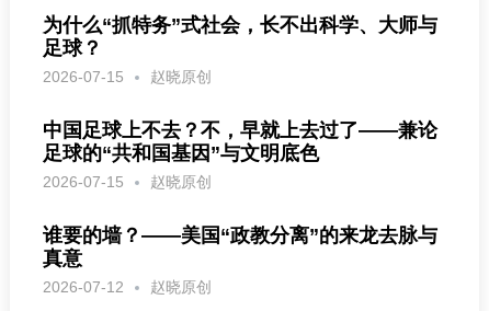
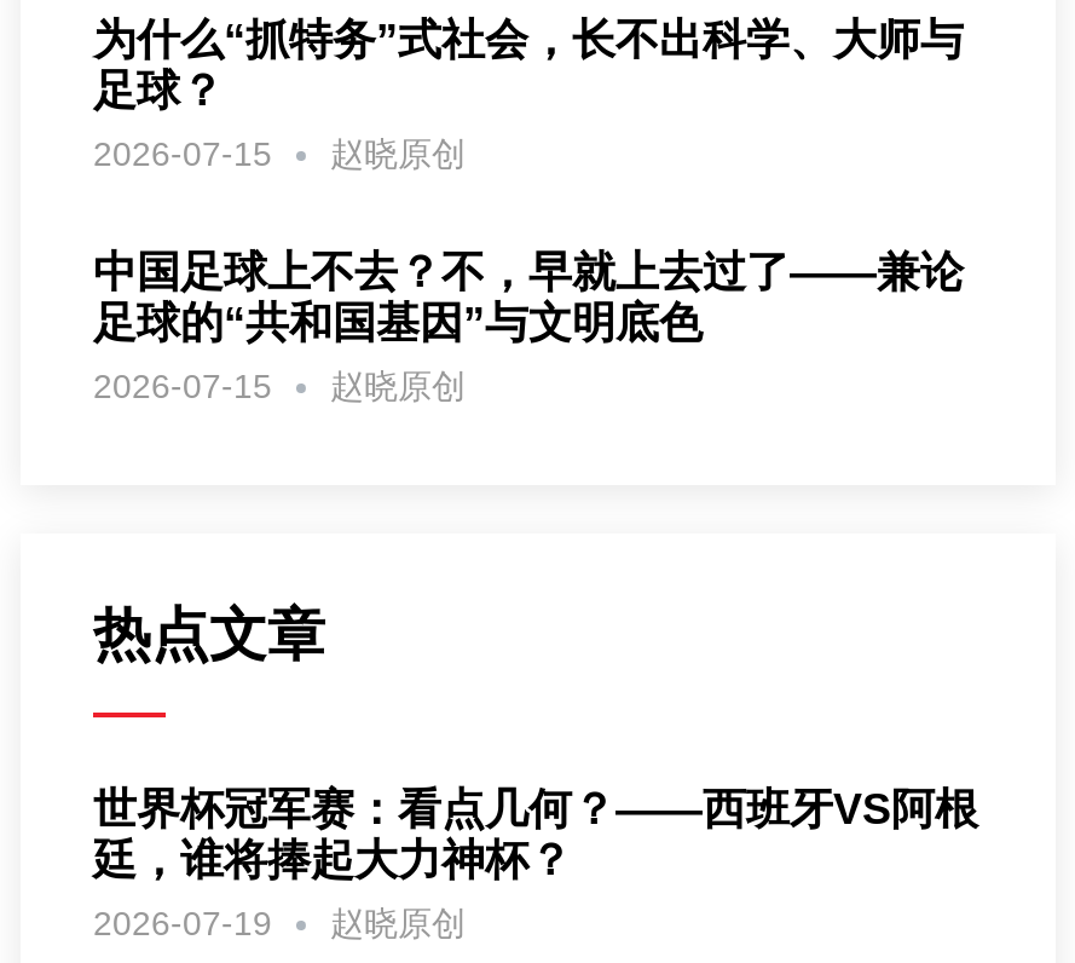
[43,224,437,295] 谁要的墙？——美国“政教分离”的来龙去脉与 | 真意 | 2026-07-12 -> [93,601,978,942] 热点文章 | 世界杯冠军赛：看点几何？——西班牙VS阿根 | 廷，谁将捧起大力神杯？ | 2026-07-19

